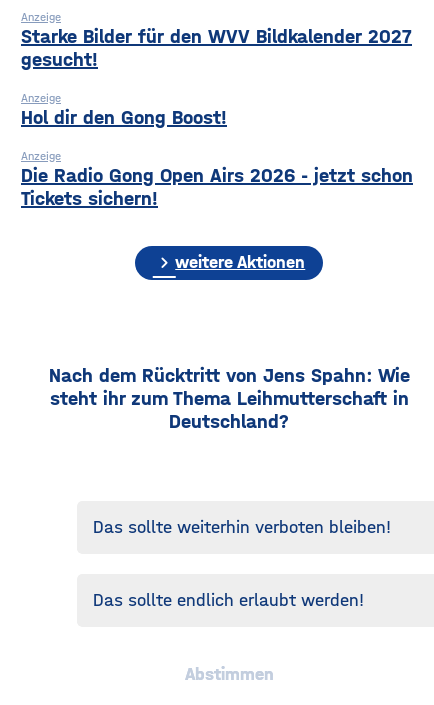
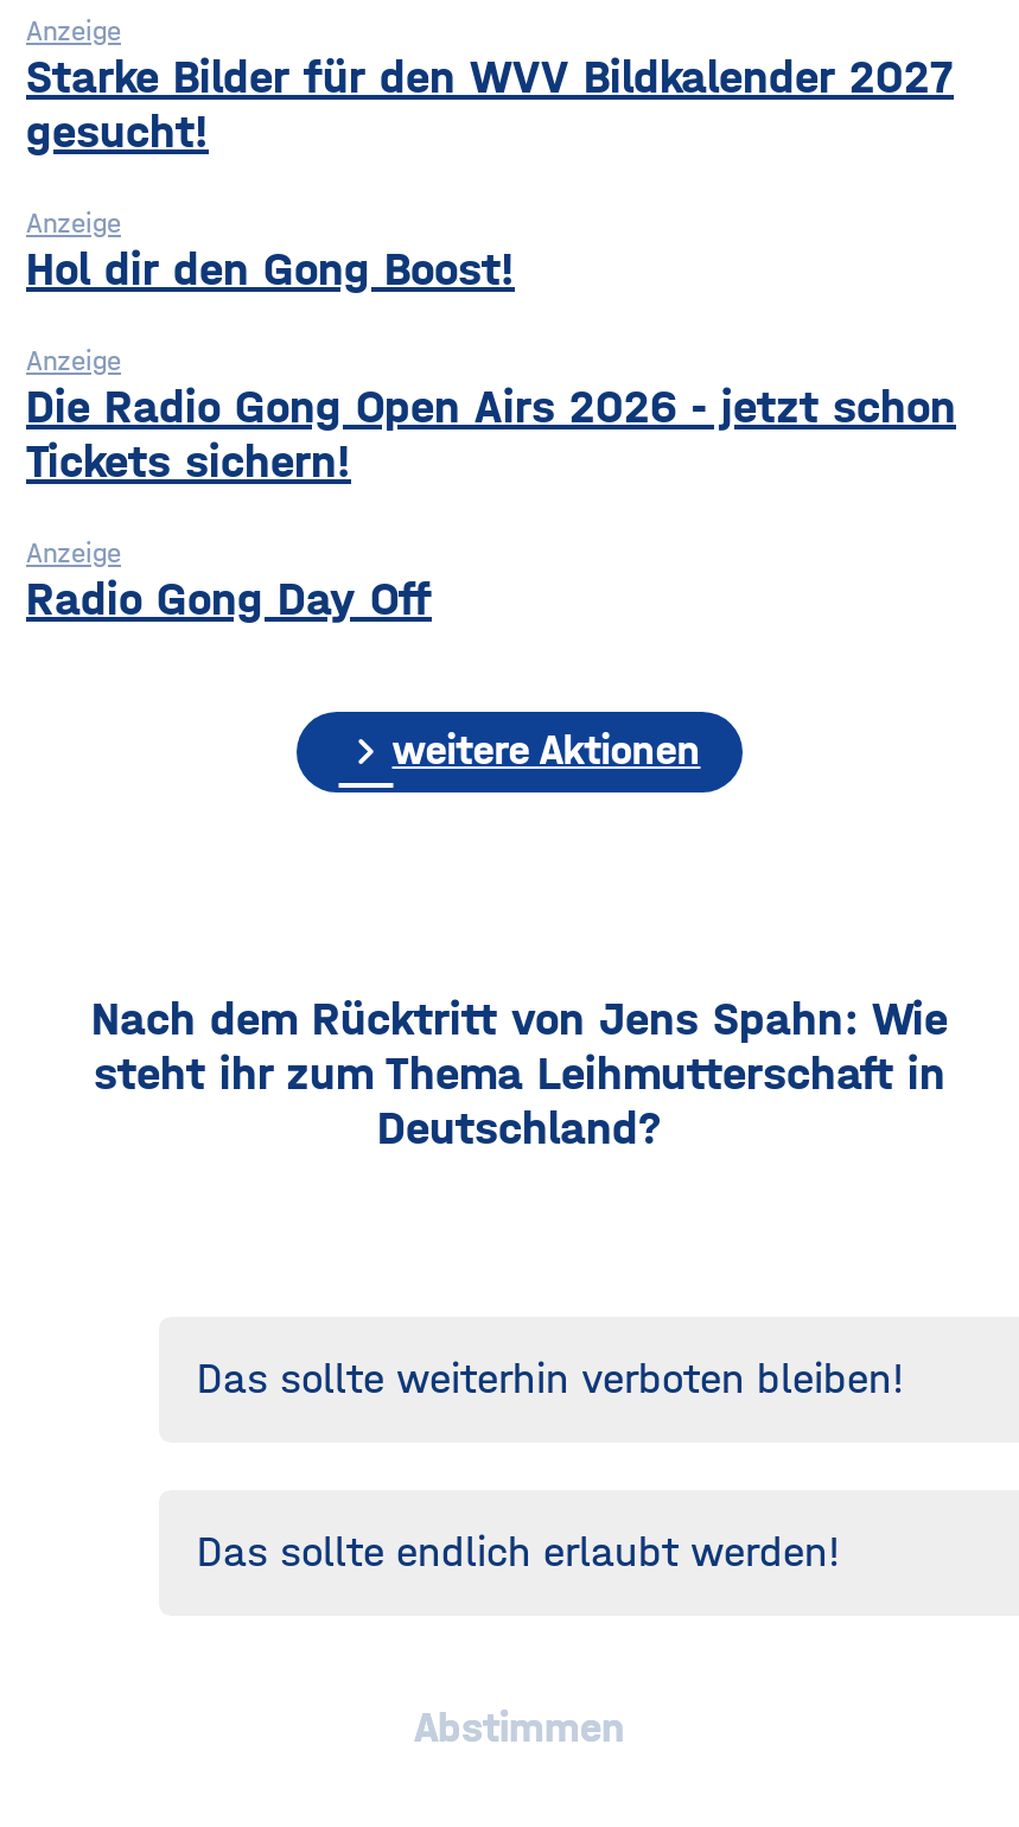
none -> [26,535,432,625] Anzeige | Radio Gong Day Off

